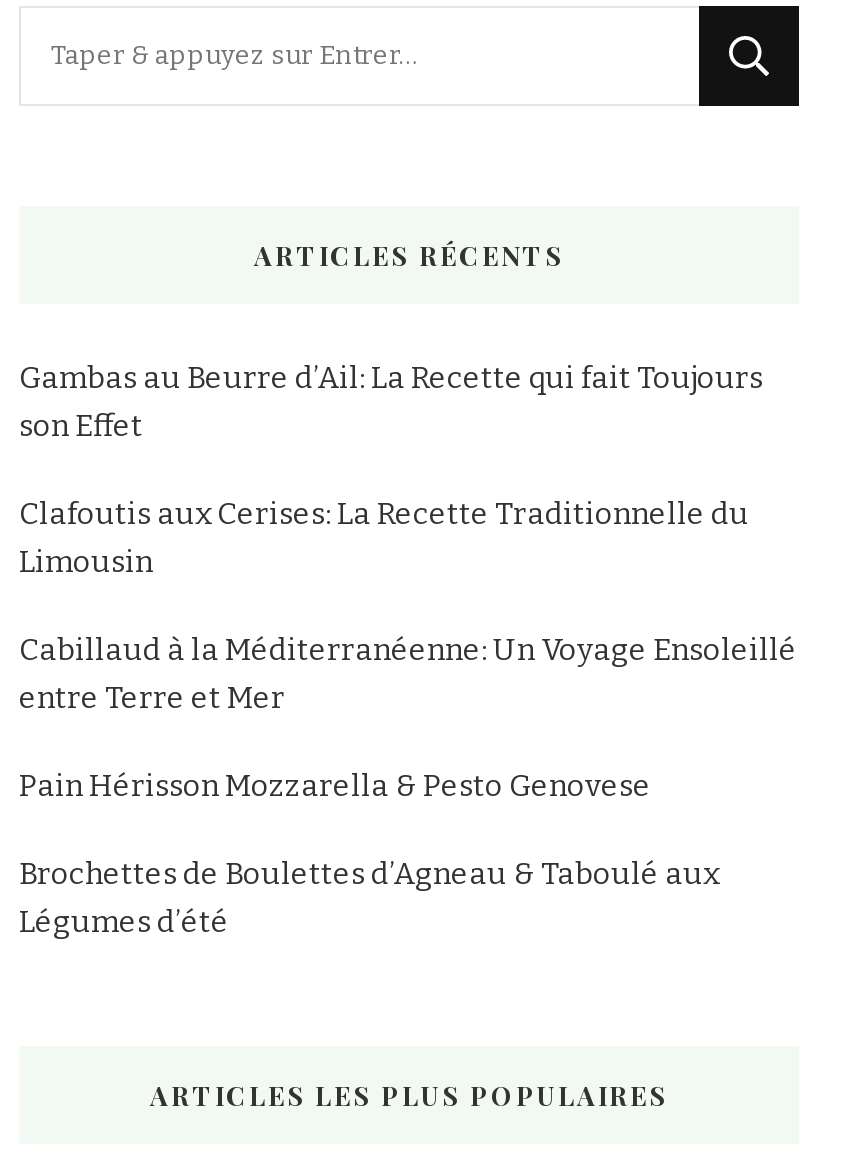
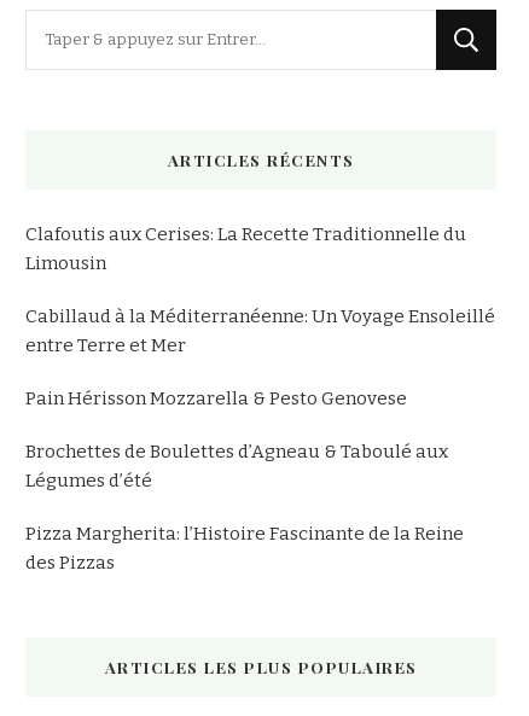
[19,360,763,444] Gambas au Beurre d’Ail: La Recette qui fait Toujours | son Effet -> none
moved [19,496,797,940] -> [25,223,495,492]: Clafoutis aux Cerises: La Recette Traditionnelle du | Limousin | Cabillaud à la Méditerranéenne: Un Voyage Ensoleillé | entre Terre et Mer | Pain Hérisson Mozzarella & Pesto Genovese | Brochettes de Boulettes d’Agneau & Taboulé aux | Légumes d’été
none -> [25,523,464,574] Pizza Margherita: l’Histoire Fascinante de la Reine | des Pizzas

